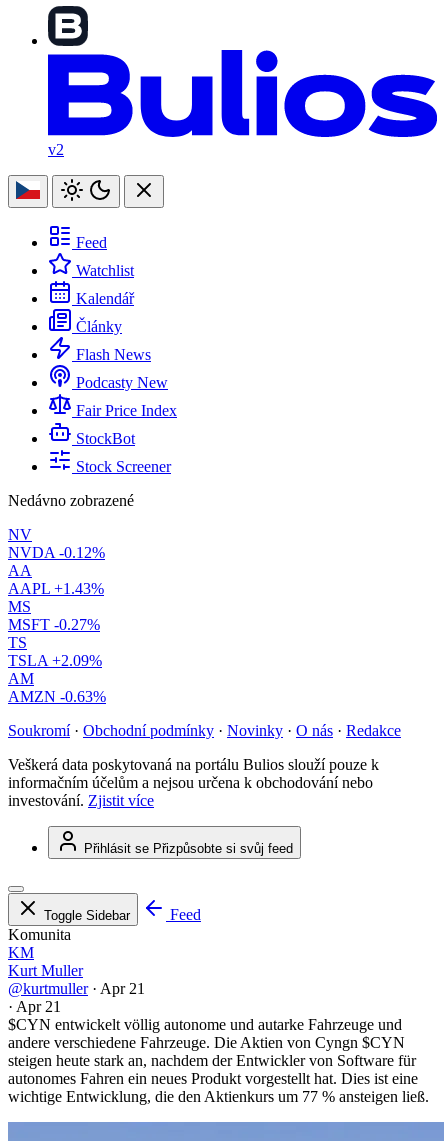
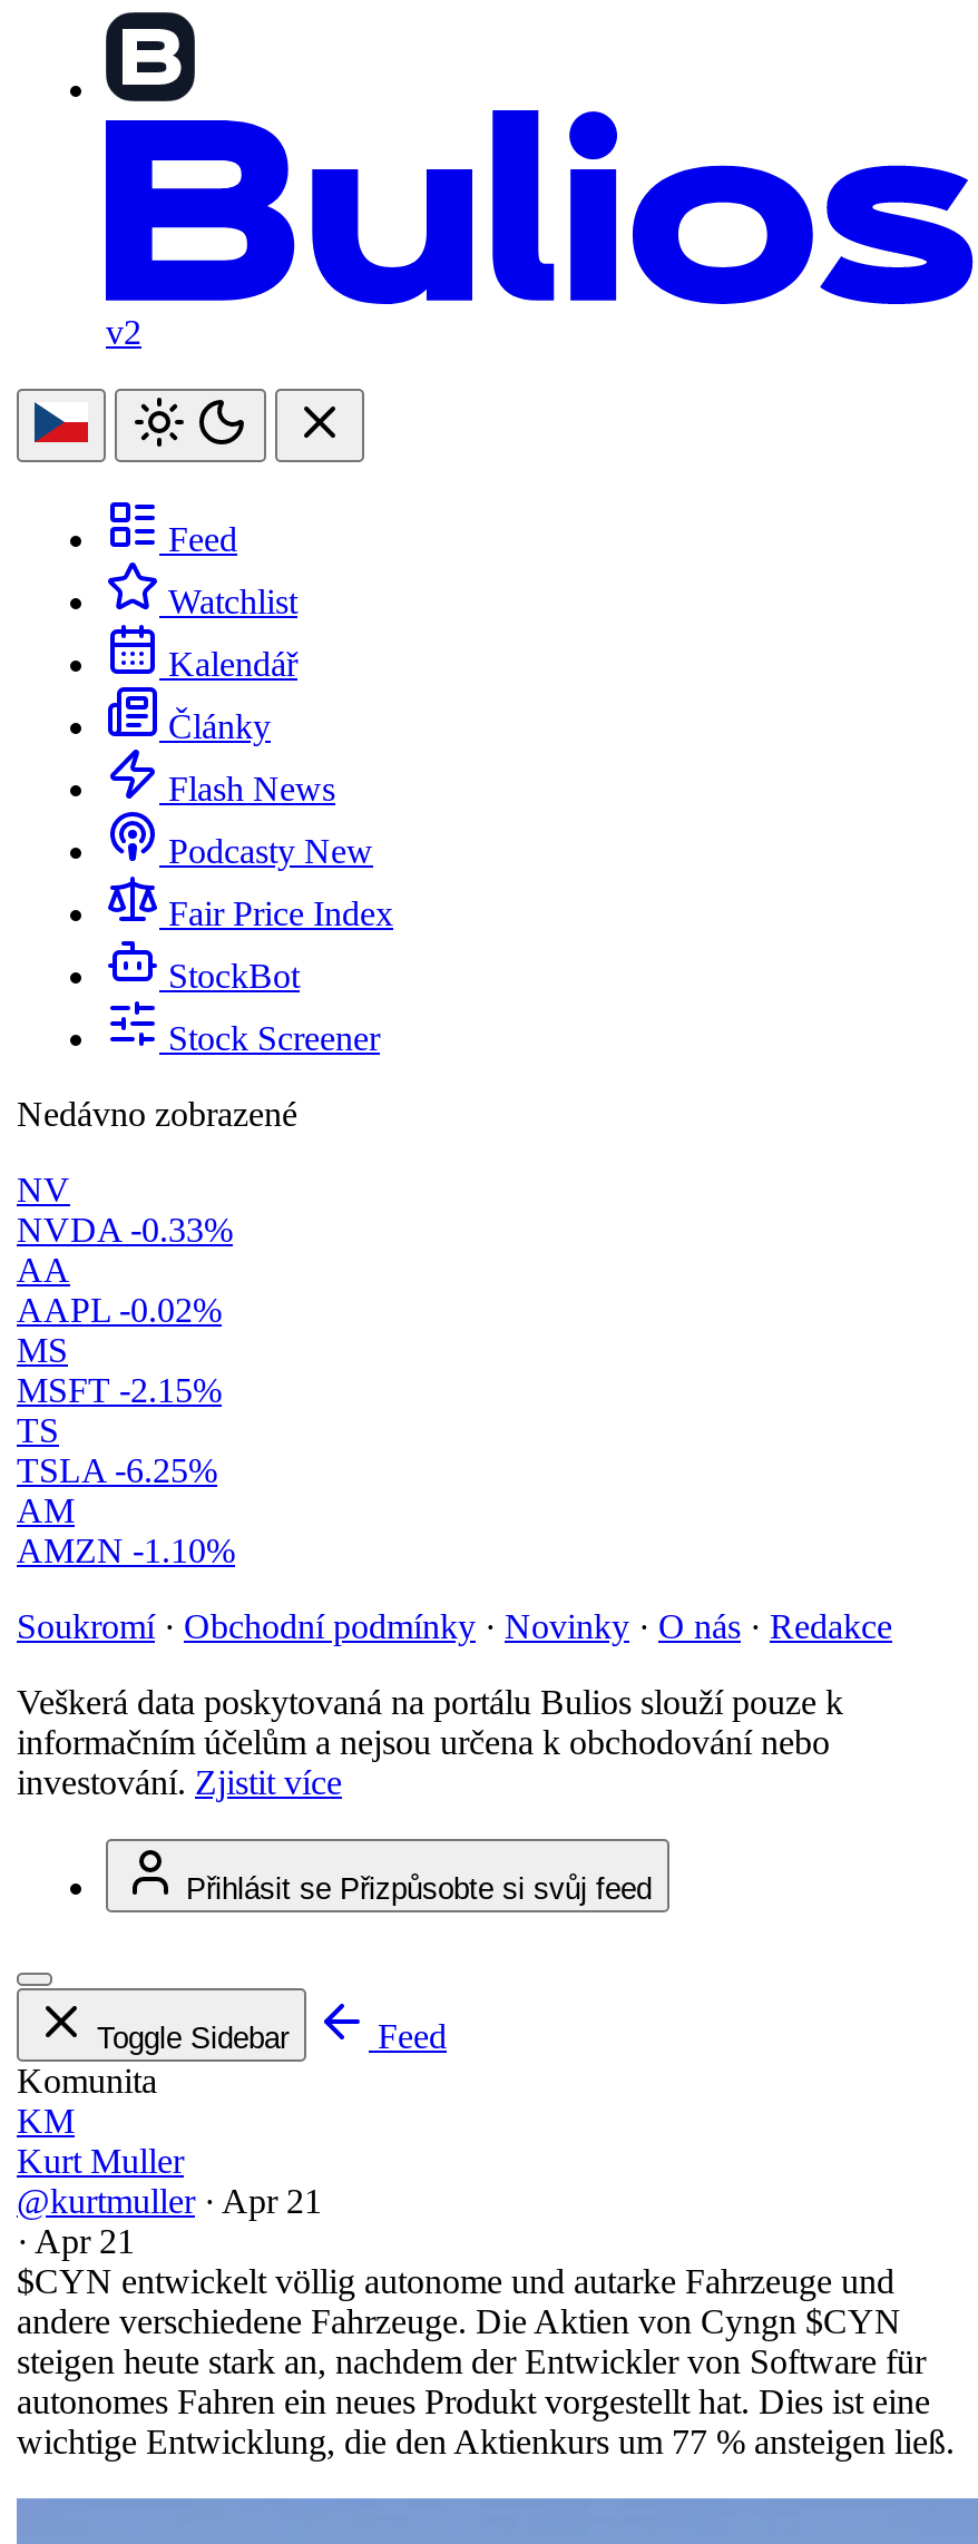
[8,544,105,561] NVDA -0.12% -> [17,1211,233,1249] NVDA -0.33%
[8,580,104,597] AAPL +1.43% -> [17,1291,222,1329] AAPL -0.02%
[8,616,100,633] MSFT -0.27% -> [17,1371,222,1409] MSFT -2.15%
[8,652,102,669] TSLA +2.09% -> [17,1452,217,1489] TSLA -6.25%
[8,688,106,705] AMZN -0.63% -> [17,1532,235,1570] AMZN -1.10%

